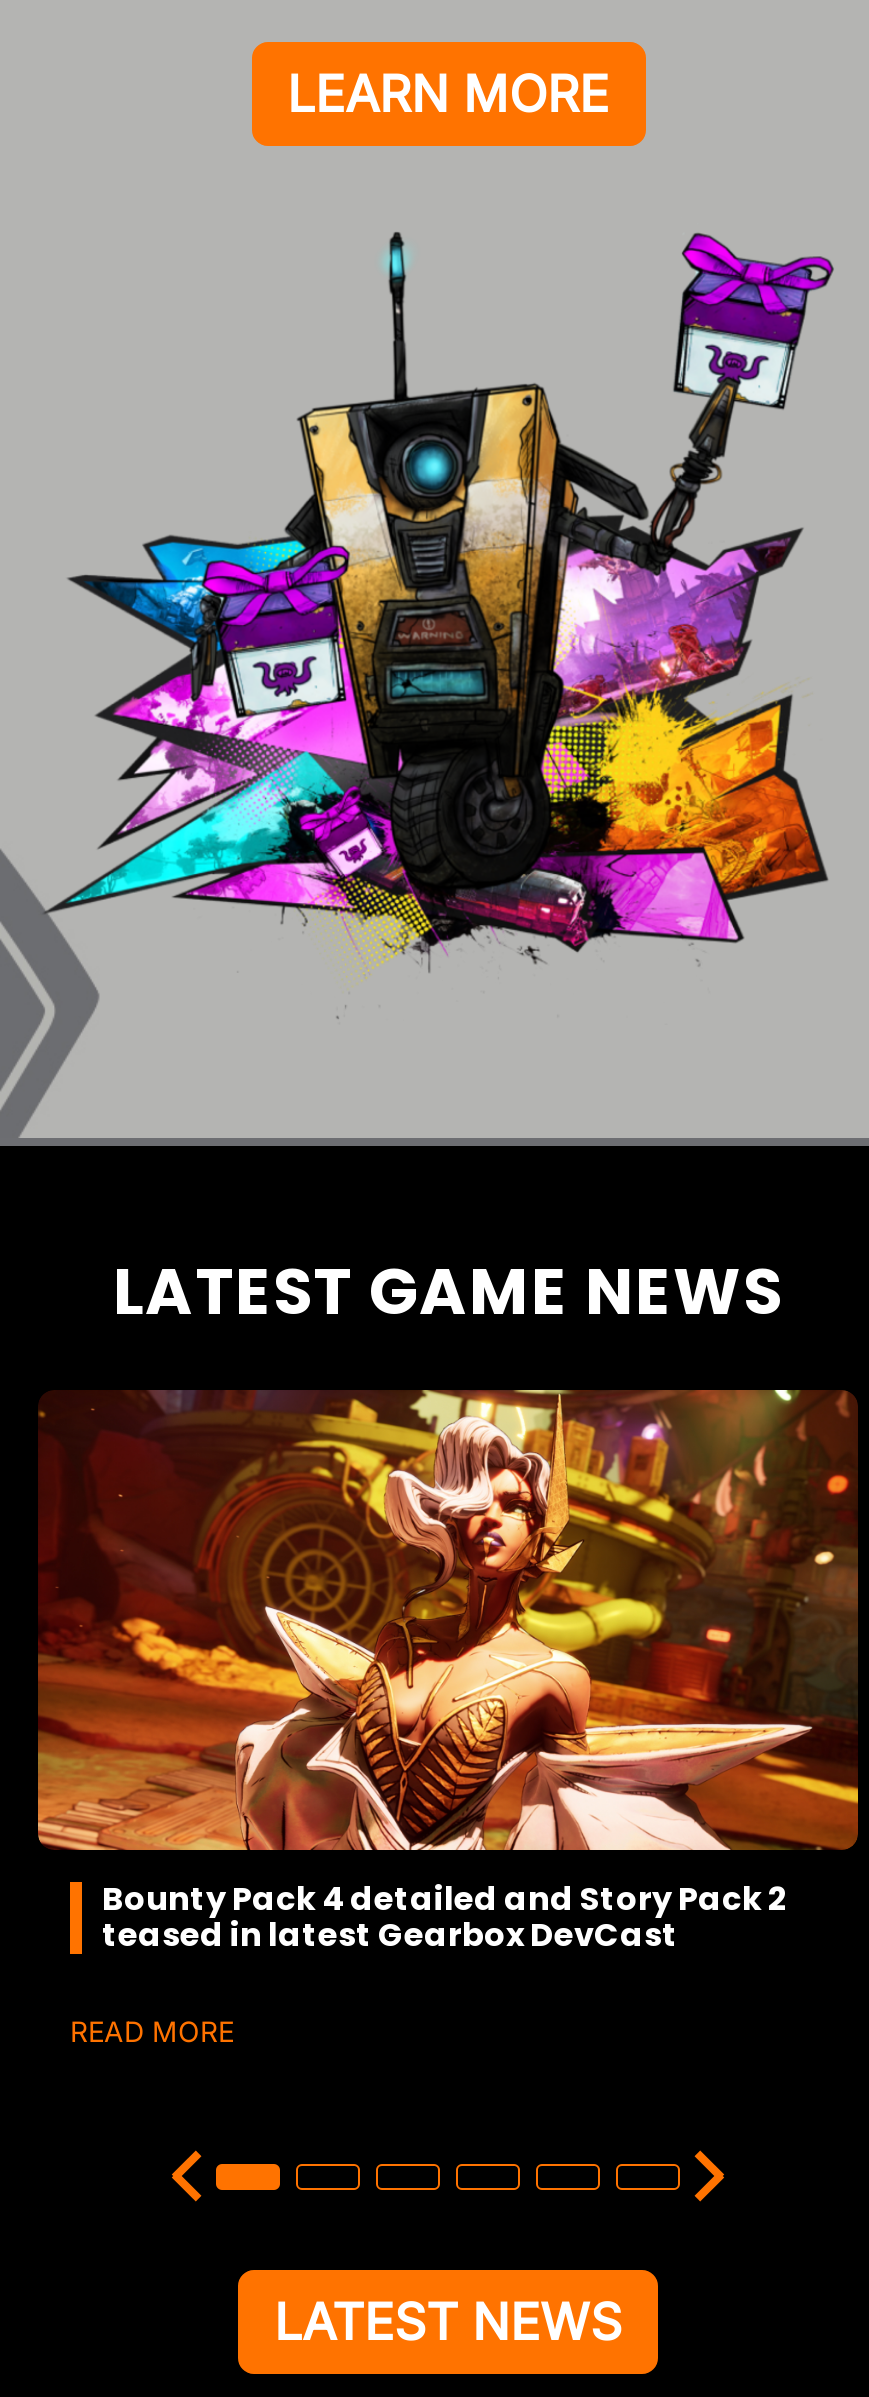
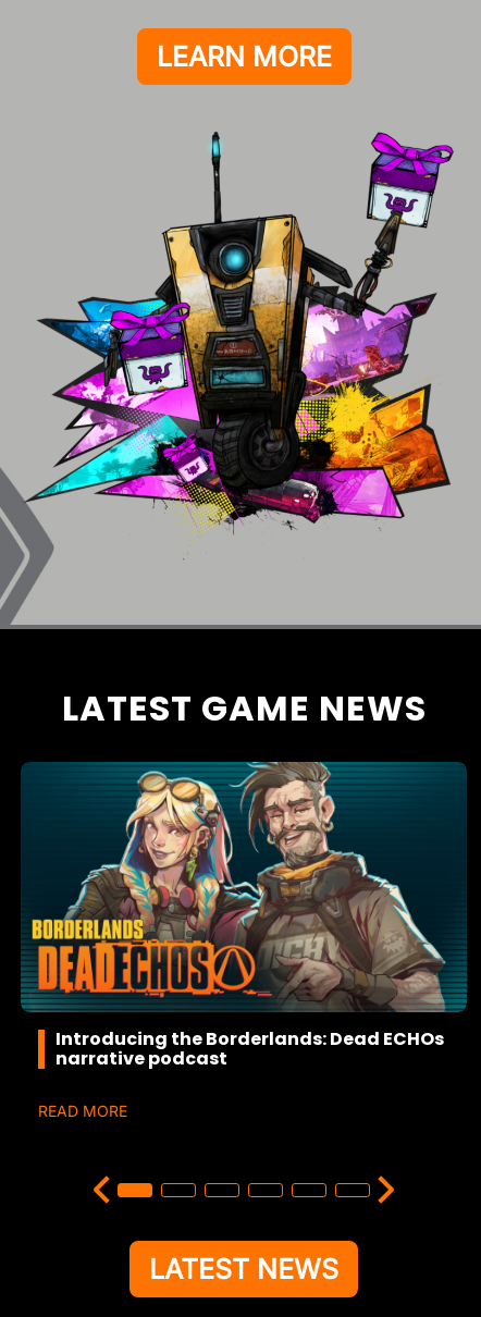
[36,1388,860,1959] [image] | Bounty Pack 4 detailed and Story Pack 2 | teased in latest Gearbox DevCast -> [21,761,467,1071] [image] | Introducing the Borderlands: Dead ECHOs | narrative podcast

